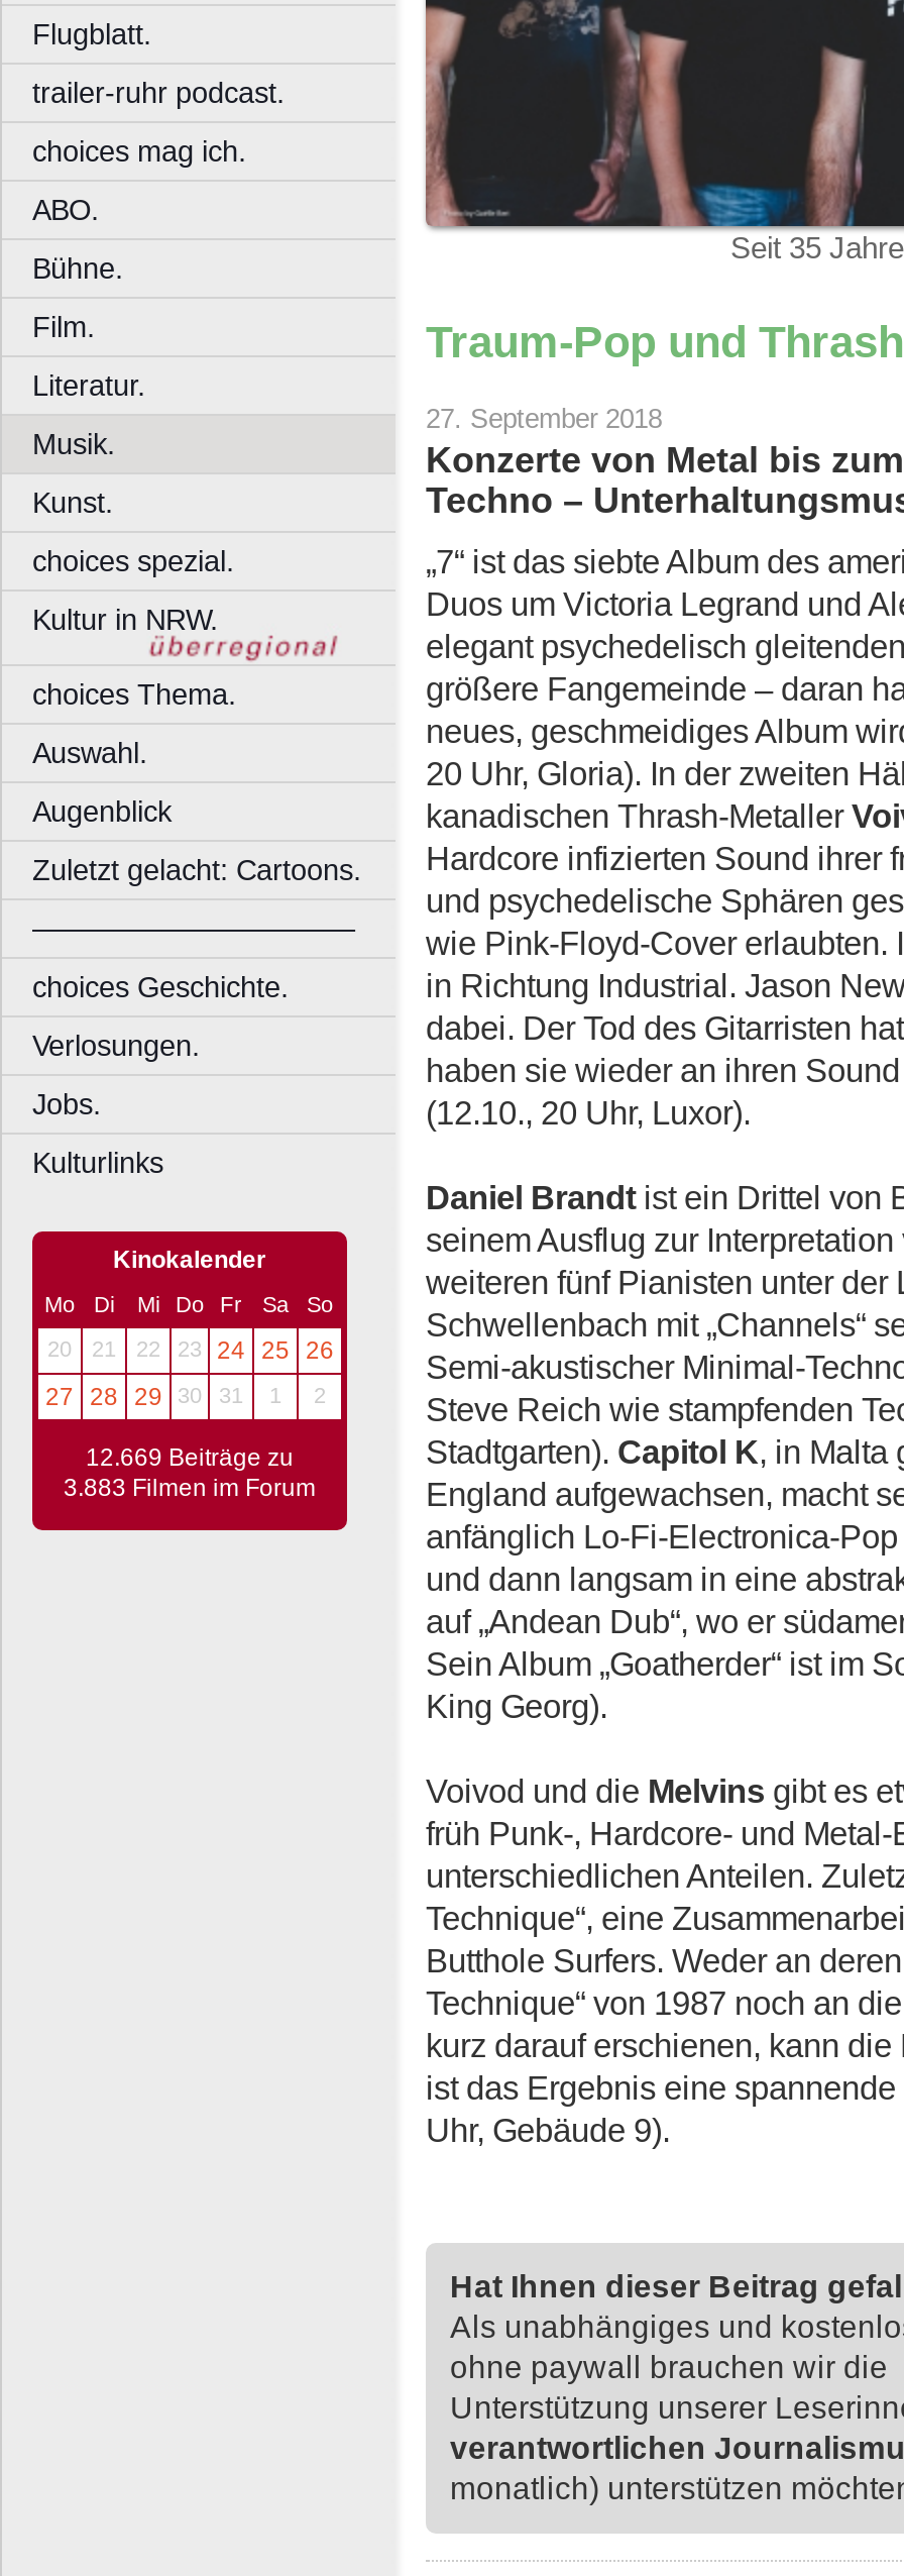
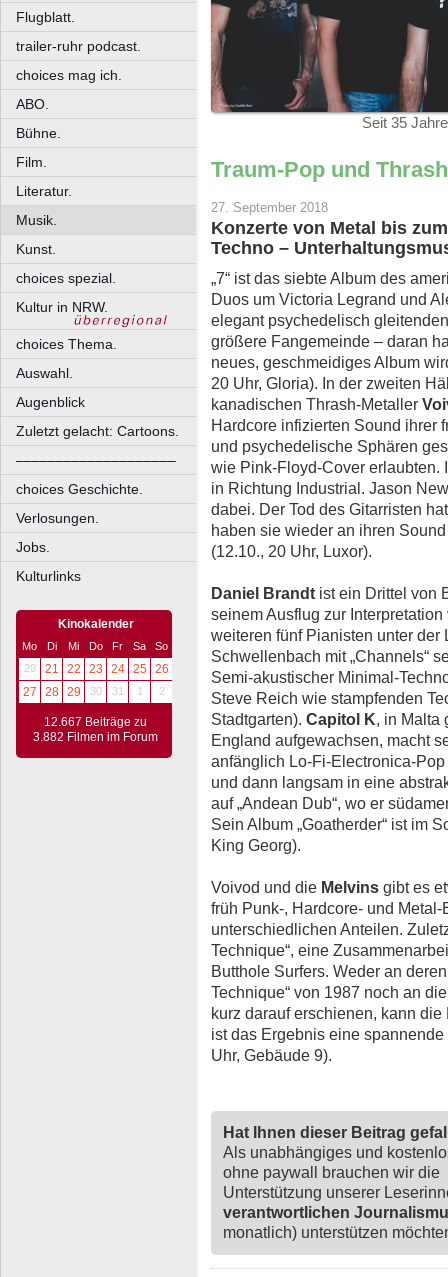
[86,1443,294,1472] 12.669 Beiträge zu -> [44,715,147,729] 12.667 Beiträge zu
[64,1474,316,1502] 3.883 Filmen im Forum -> [33,730,158,744] 3.882 Filmen im Forum

